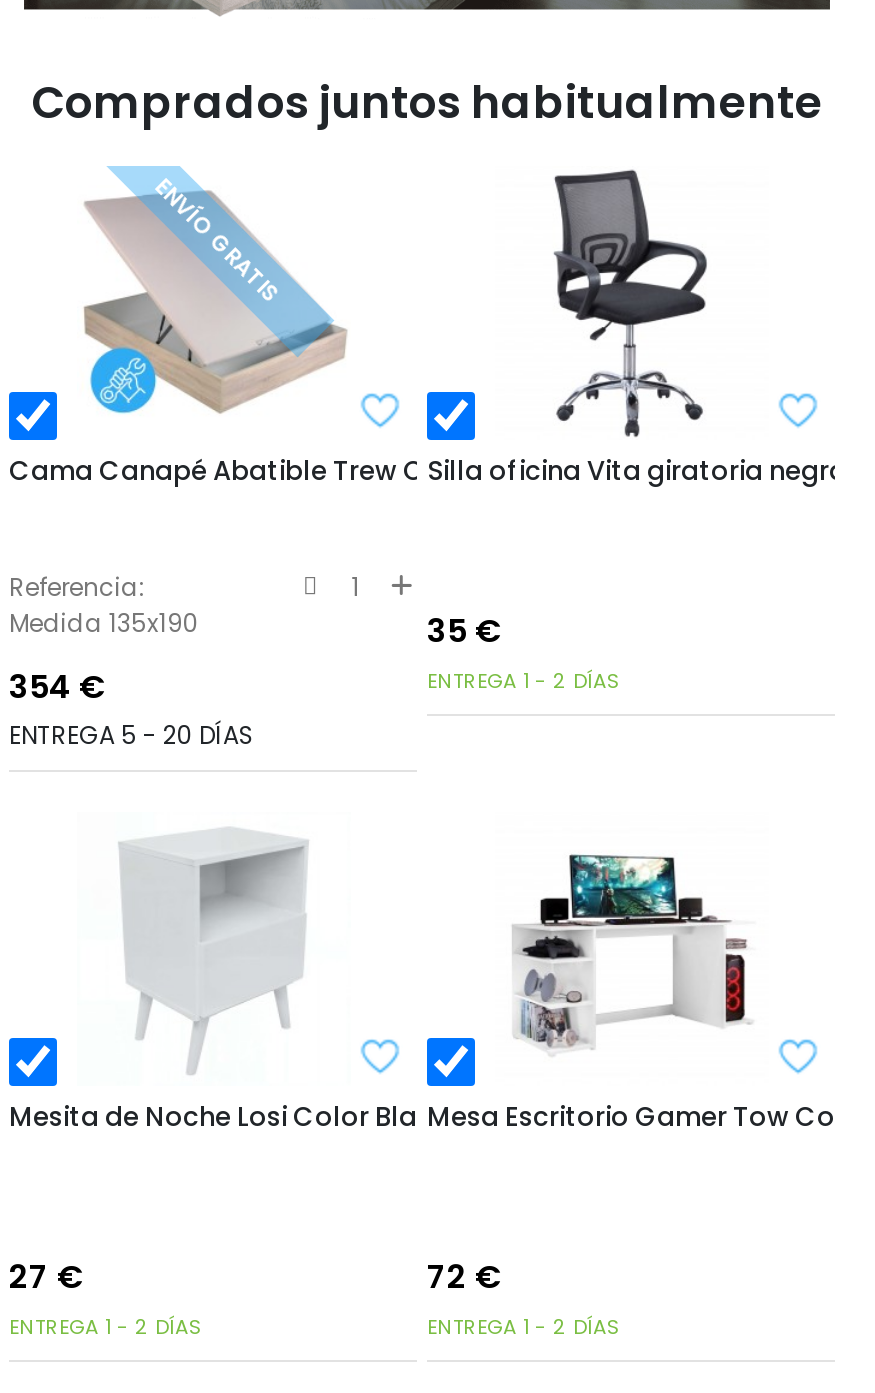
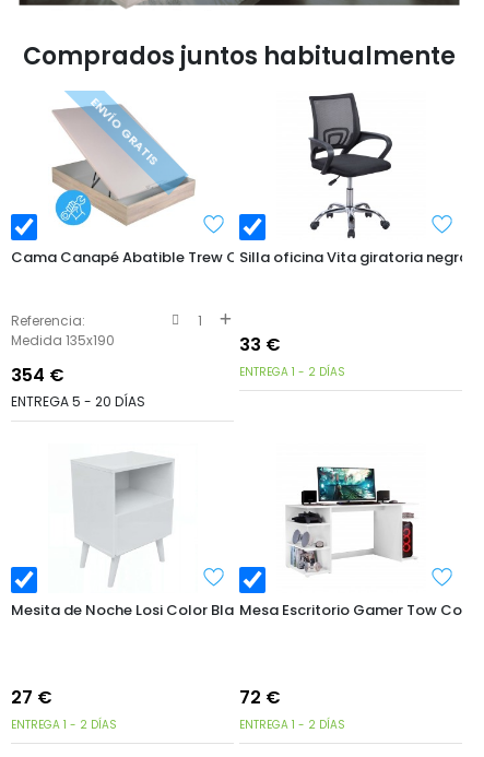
[427,609,503,655] 35 € -> [239,333,281,358] 33 €

